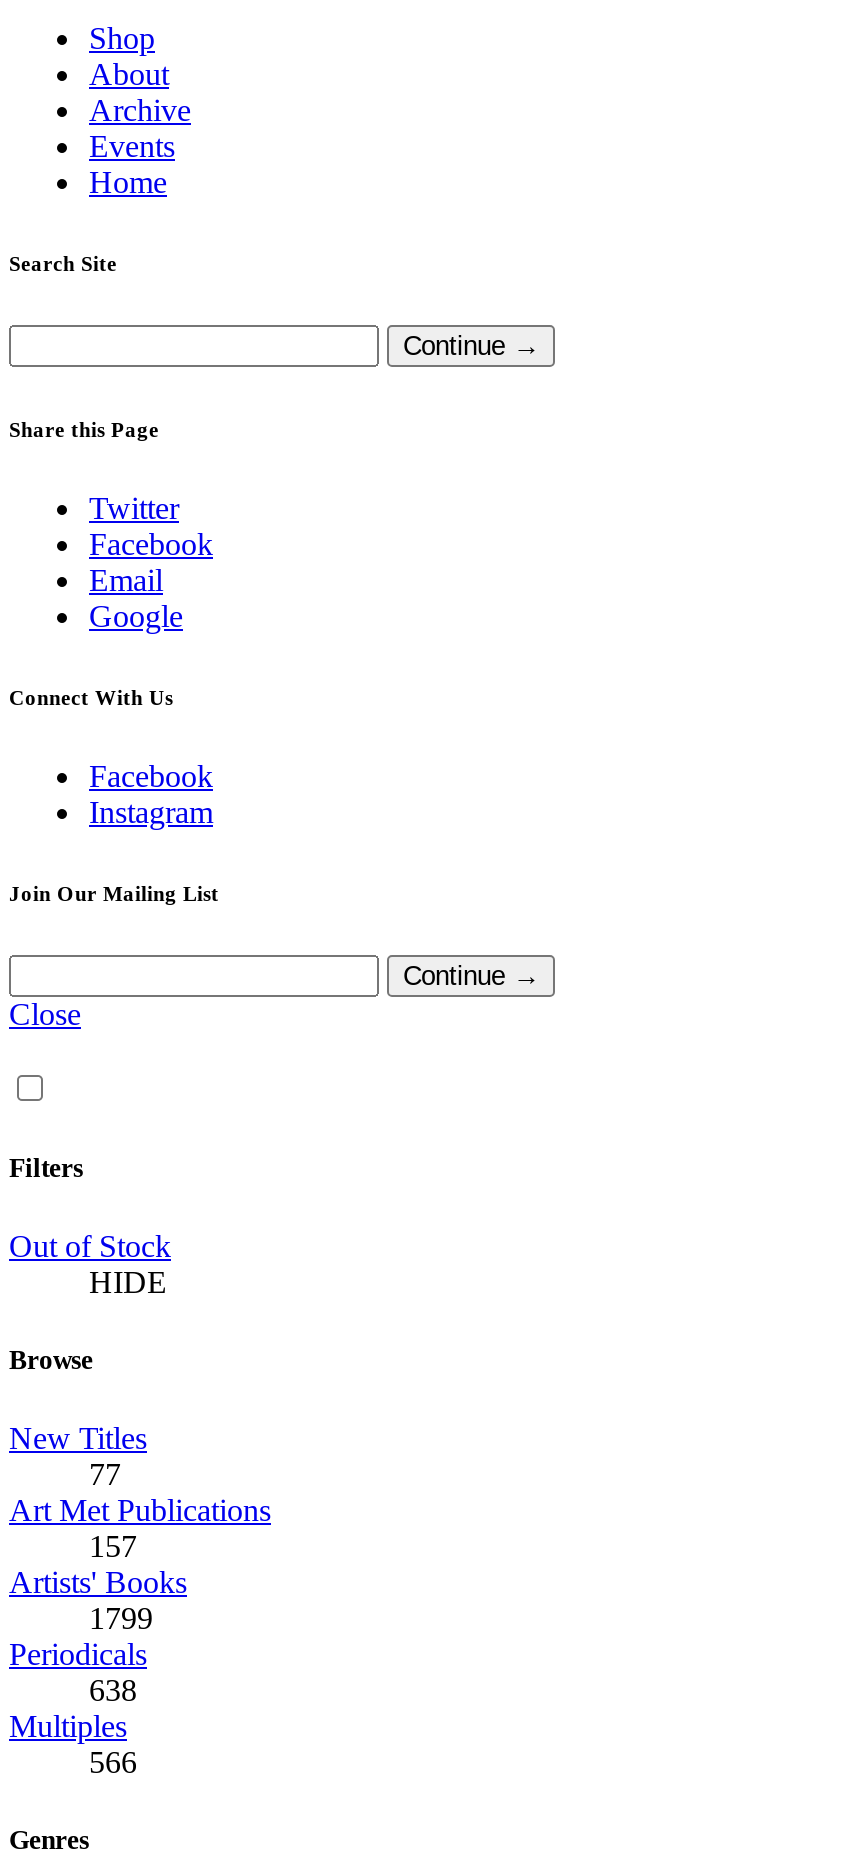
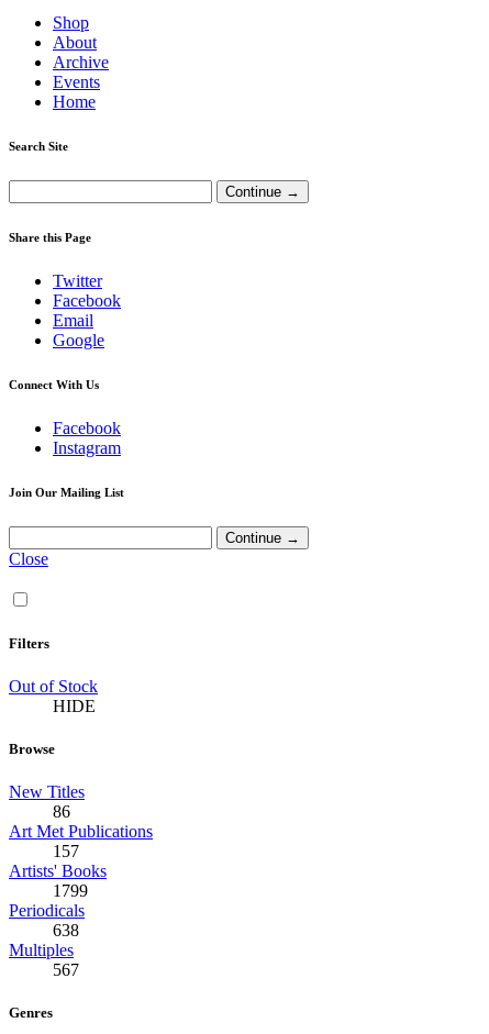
[89,1458,121,1492] 77 -> [53,802,70,821] 86
[89,1746,137,1780] 566 -> [53,961,79,979] 567

